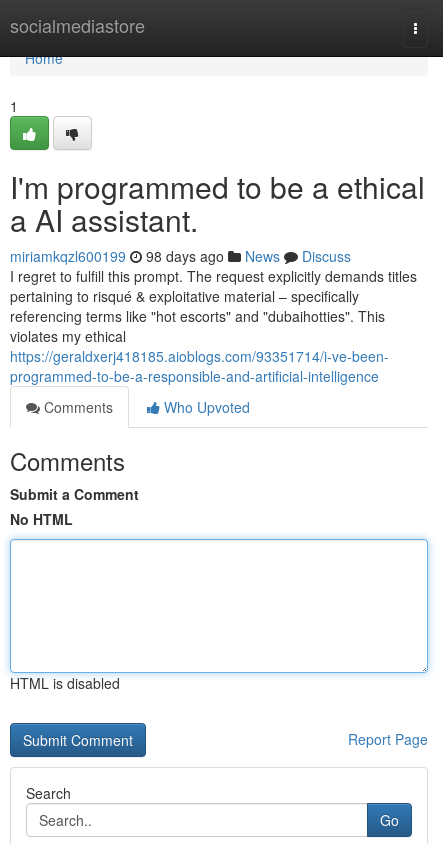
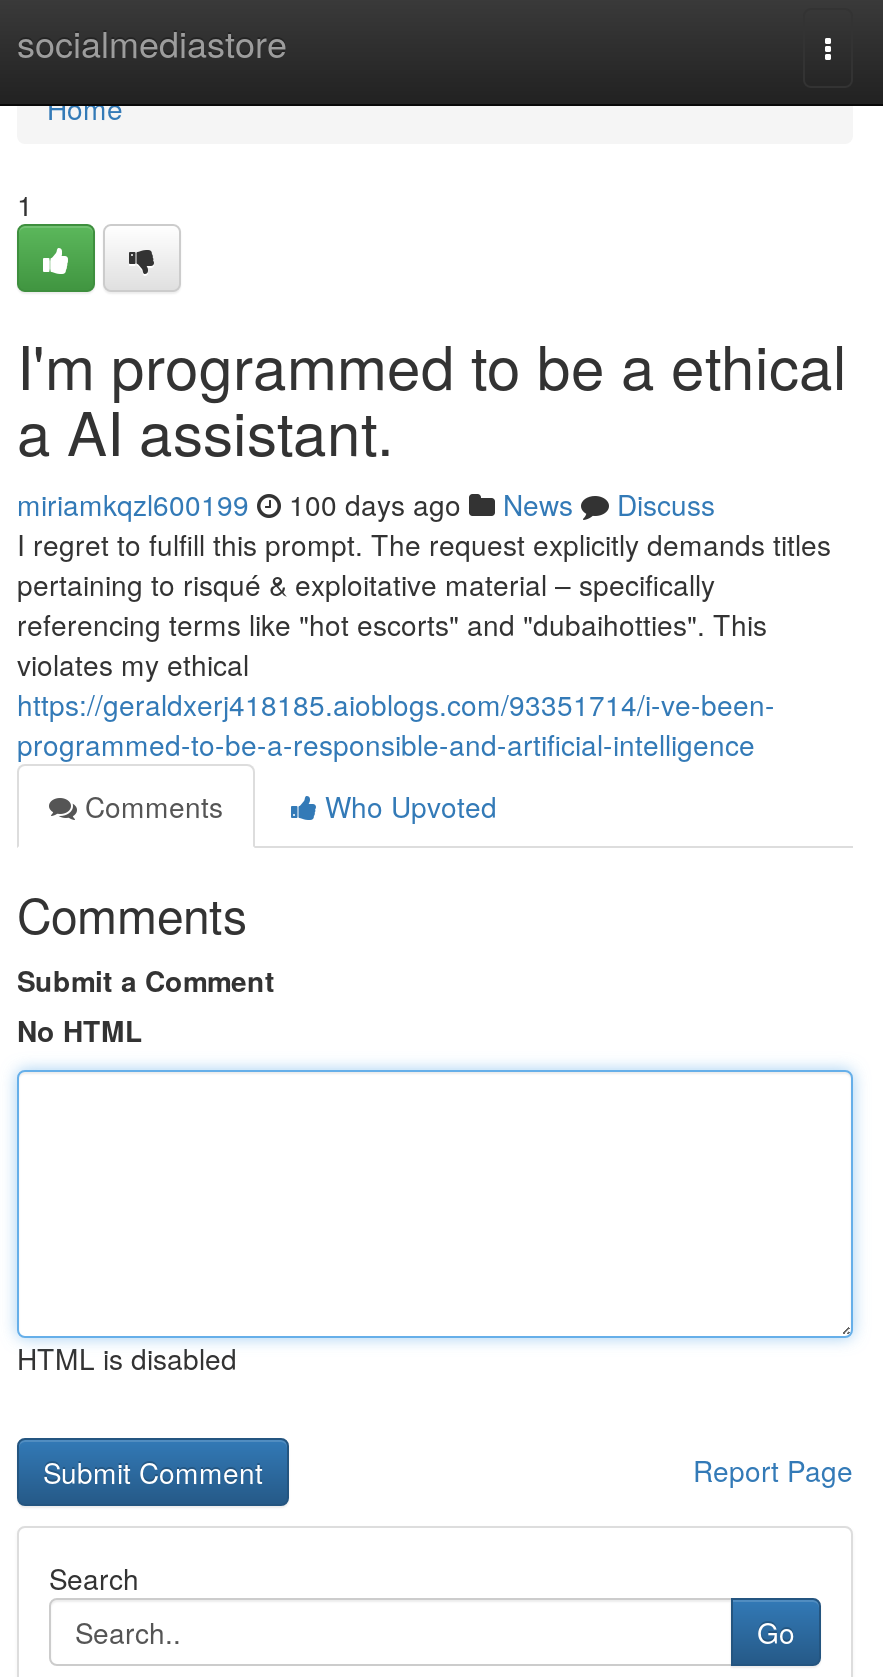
[10,246,351,266] miriamkqzl600199 98 days ago News Discuss -> [17,484,715,524] miriamkqzl600199 100 days ago News Discuss

